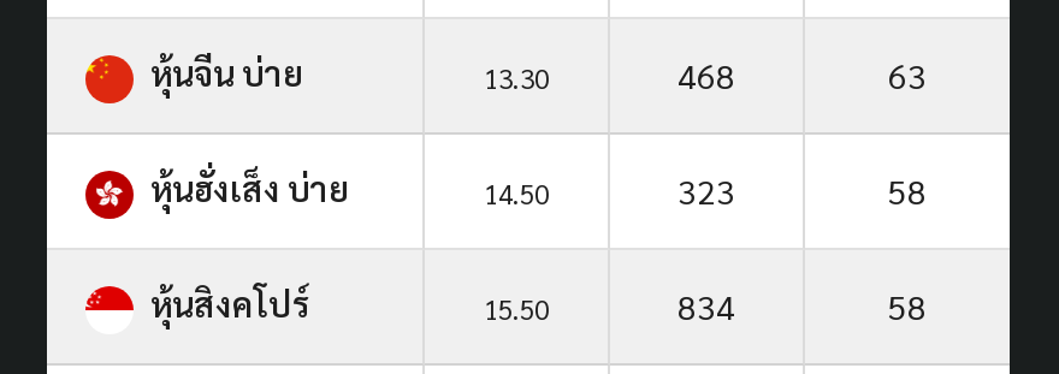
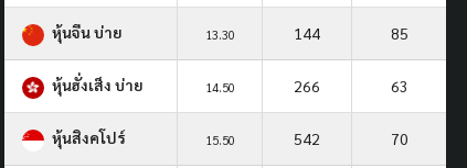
[678,52,735,96] 468 -> [294,23,320,43] 144
[888,52,927,96] 63 -> [390,23,408,43] 85
[678,168,735,211] 323 -> [294,76,320,95] 266
[888,168,927,211] 58 -> [390,76,408,95] 63
[678,283,735,327] 834 -> [294,128,320,148] 542
[888,283,927,327] 58 -> [390,128,408,148] 70

